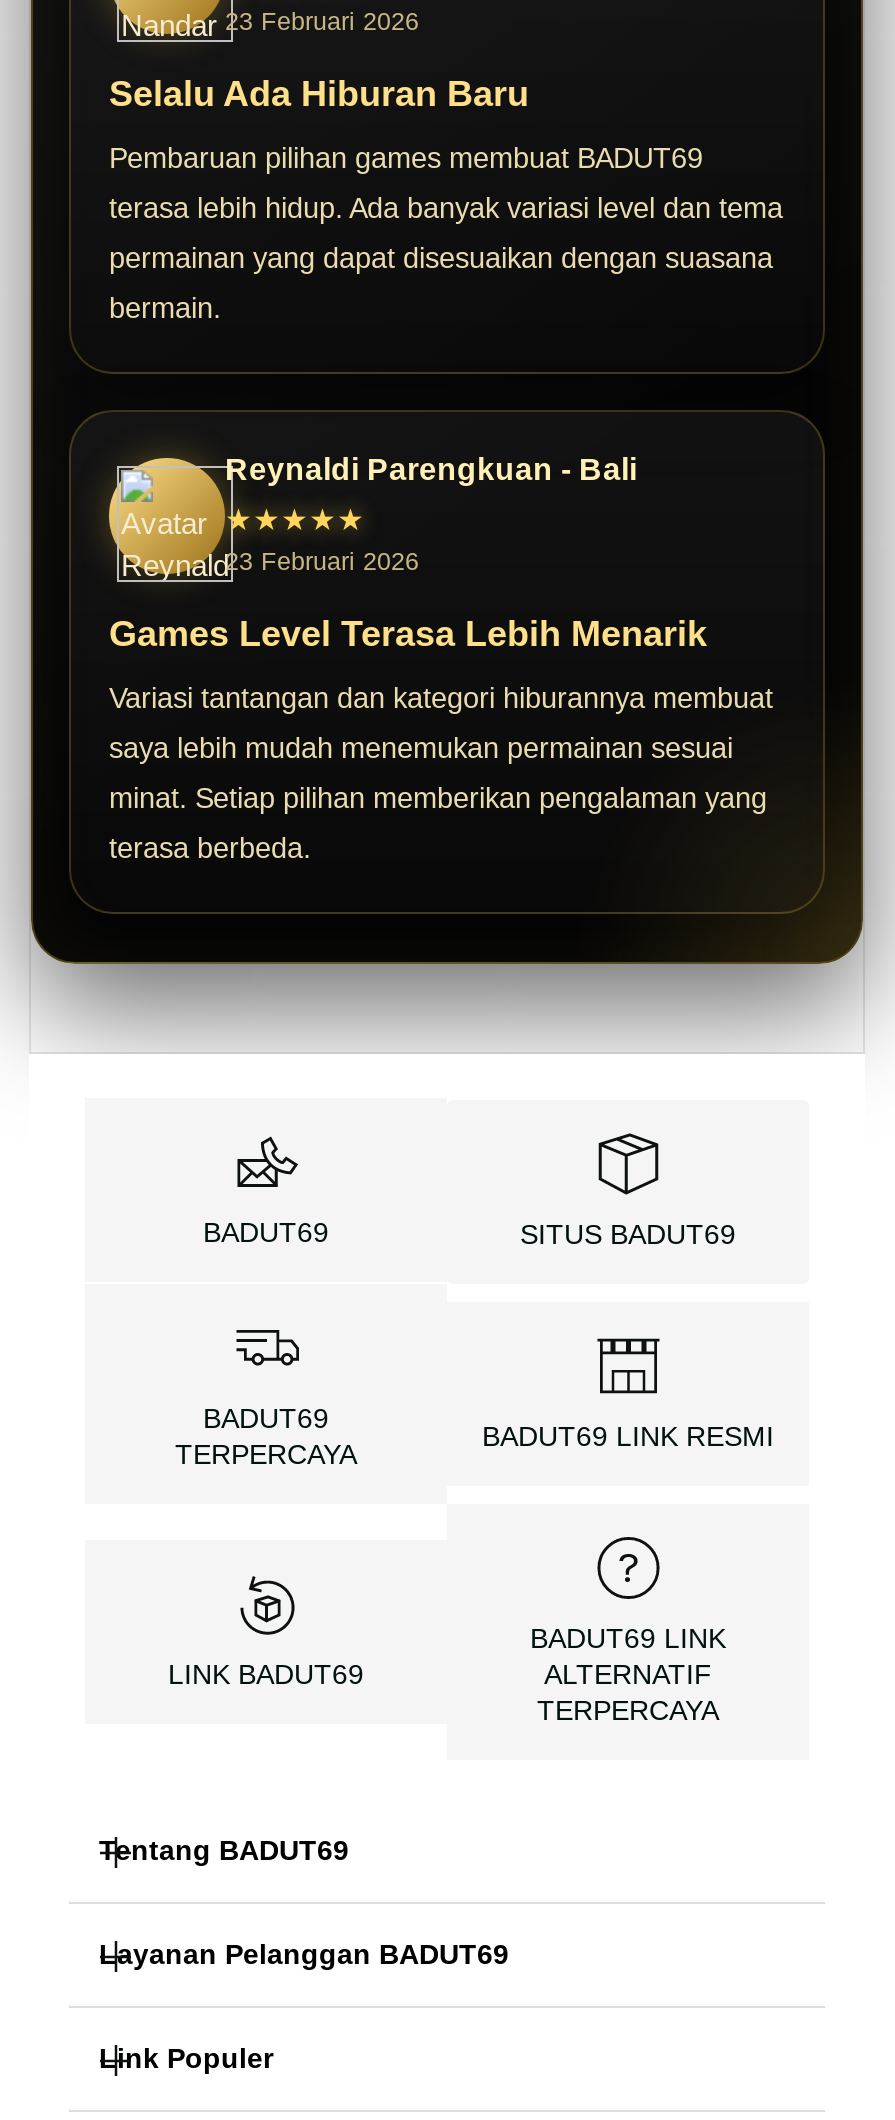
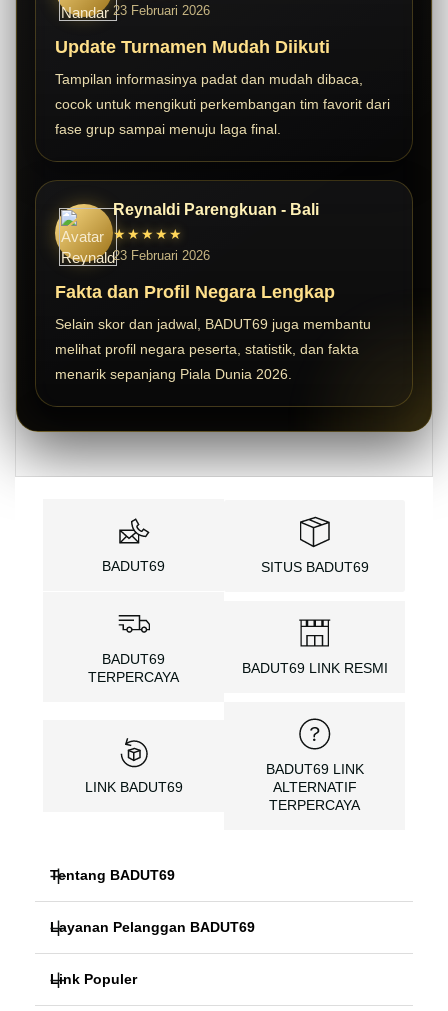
[109,74,783,324] Selalu Ada Hiburan Baru | Pembaruan pilihan games membuat BADUT69 | terasa lebih hidup. Ada banyak variasi level dan tema | permainan yang dapat disesuaikan dengan suasana | bermain. -> [55,37,390,137] Update Turnamen Mudah Diikuti | Tampilan informasinya padat dan mudah dibaca, | cocok untuk mengikuti perkembangan tim favorit dari | fase grup sampai menuju laga final.
[109,614,773,864] Games Level Terasa Lebih Menarik | Variasi tantangan dan kategori hiburannya membuat | saya lebih mudah menemukan permainan sesuai | minat. Setiap pilihan memberikan pengalaman yang | terasa berbeda. -> [55,282,371,382] Fakta dan Profil Negara Lengkap | Selain skor dan jadwal, BADUT69 juga membantu | melihat profil negara peserta, statistik, dan fakta | menarik sepanjang Piala Dunia 2026.

